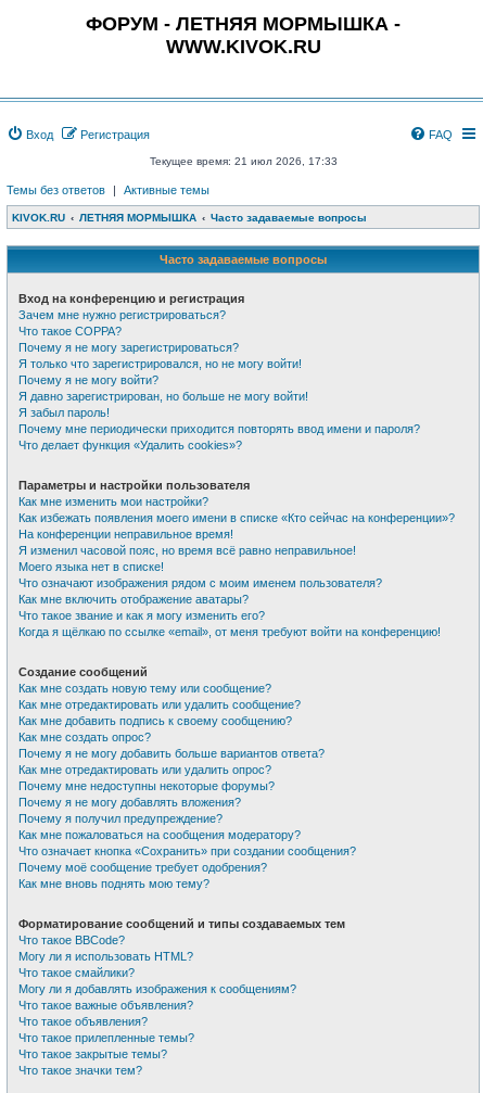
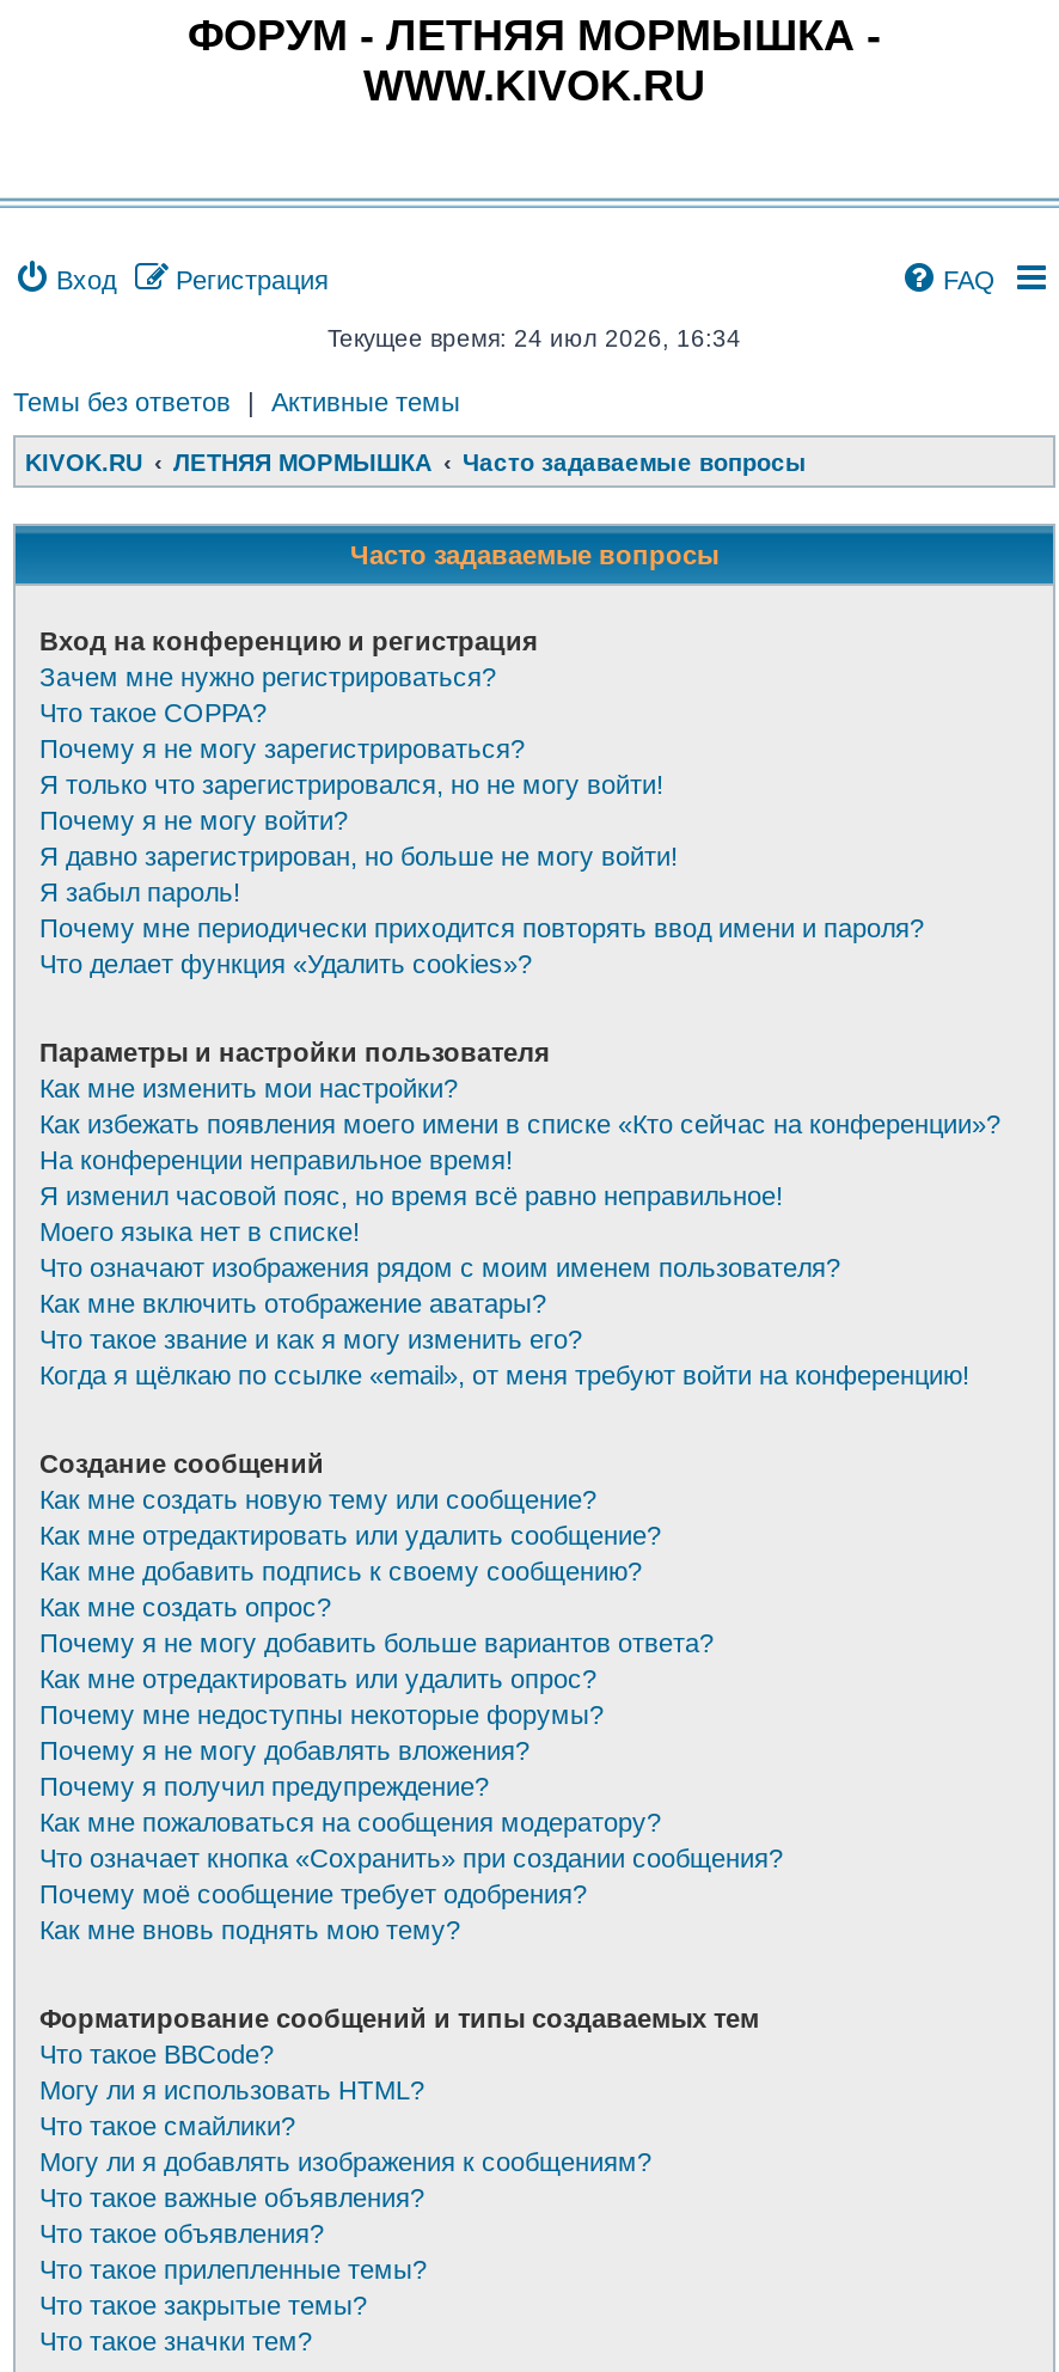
[149,155,337,167] Текущее время: 21 июл 2026, 17:33 -> [328,325,741,351] Текущее время: 24 июл 2026, 16:34

